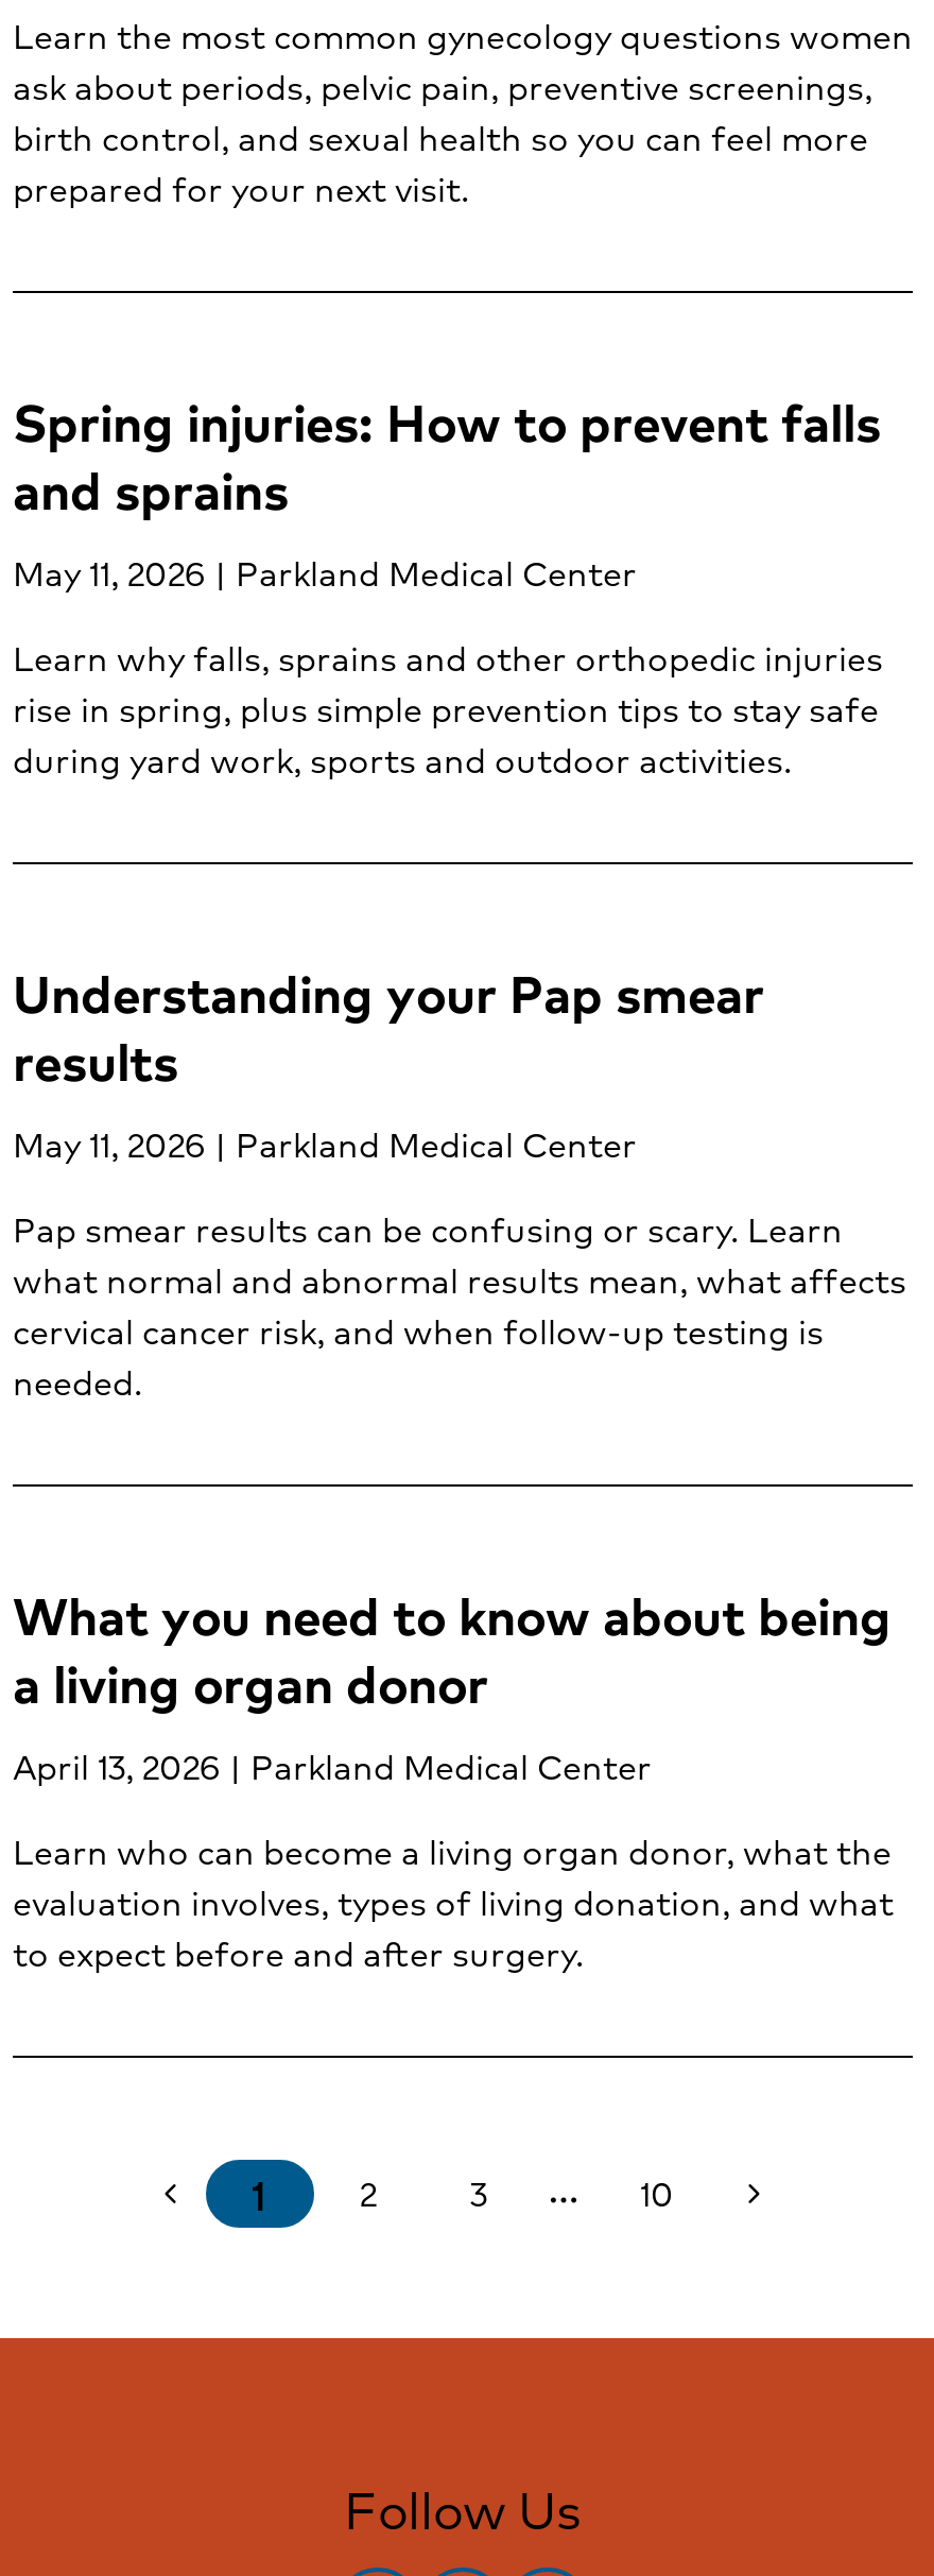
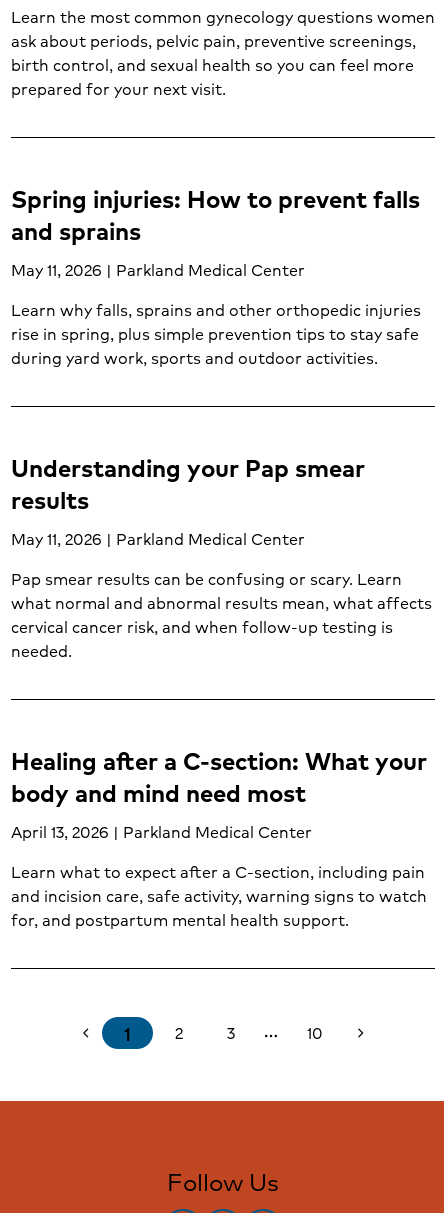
[13,1576,892,1720] What you need to know about being | a living organ donor -> [11,742,427,810] Healing after a C-section: What your | body and mind need most
[13,1824,894,1979] Learn who can become a living organ donor, what the | evaluation involves, types of living donation, and what | to expect before and after surgery. -> [11,859,427,932] Learn what to expect after a C-section, including pain | and incision care, safe activity, warning signs to watch | for, and postpartum mental health support.

